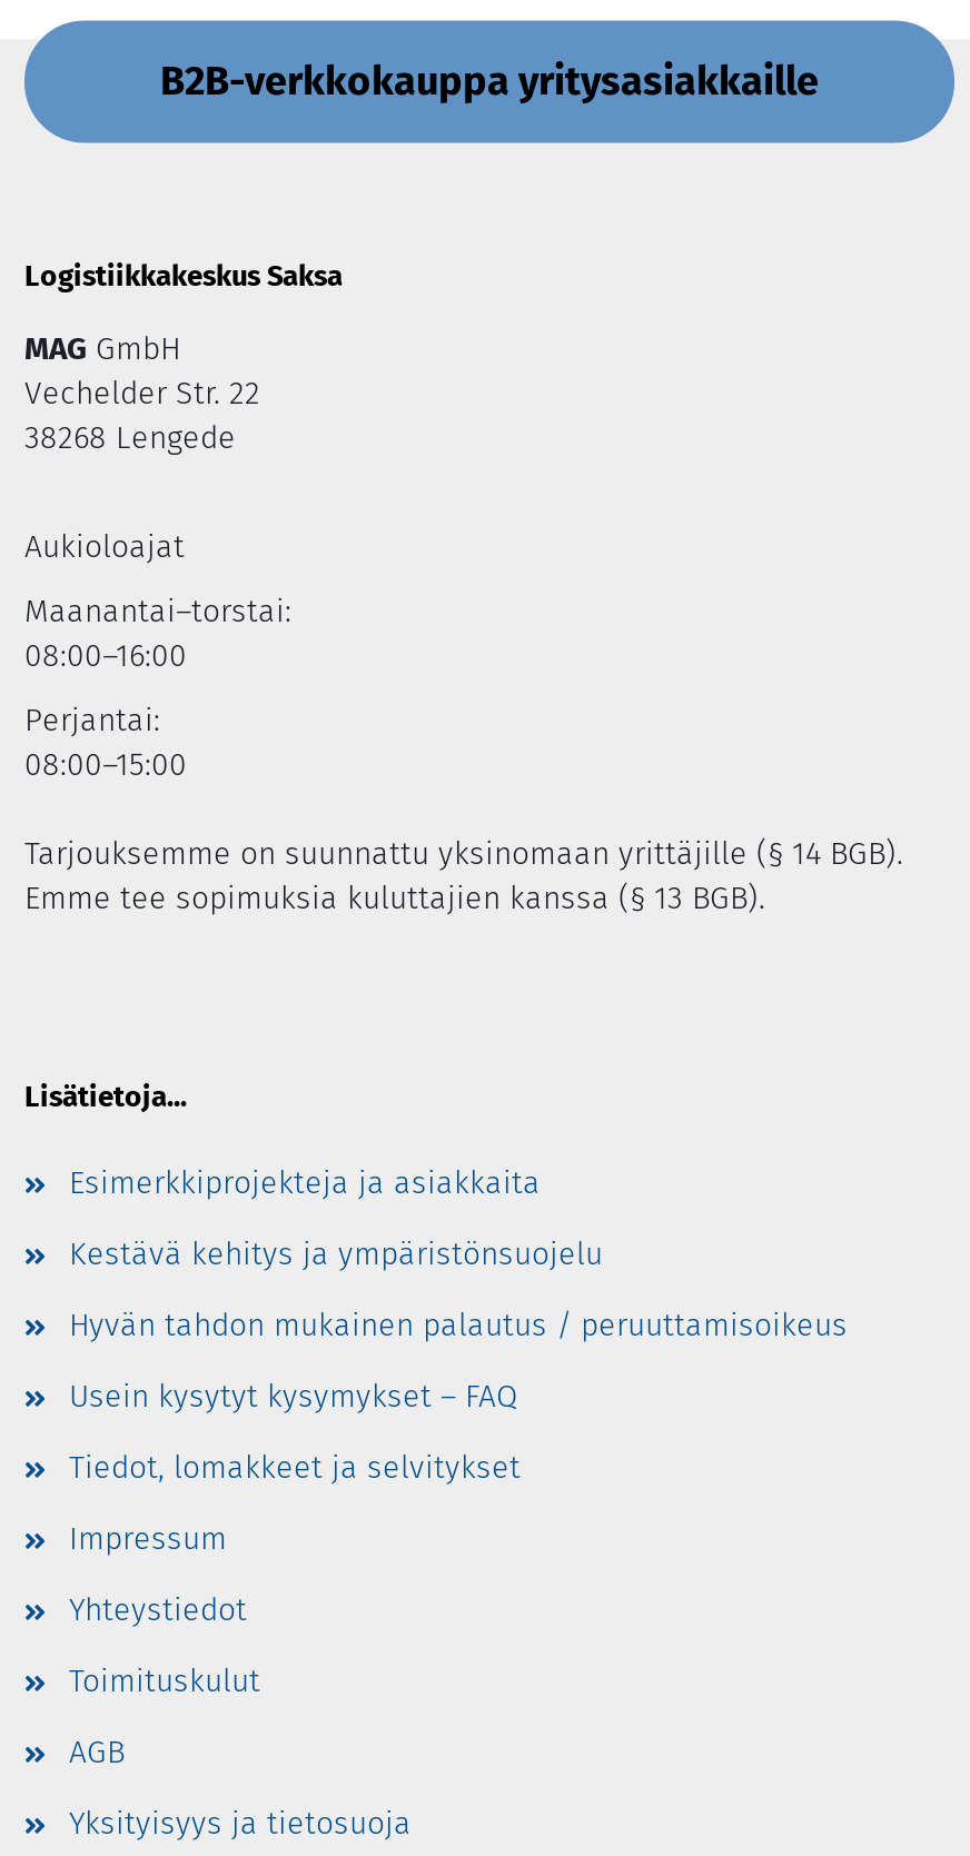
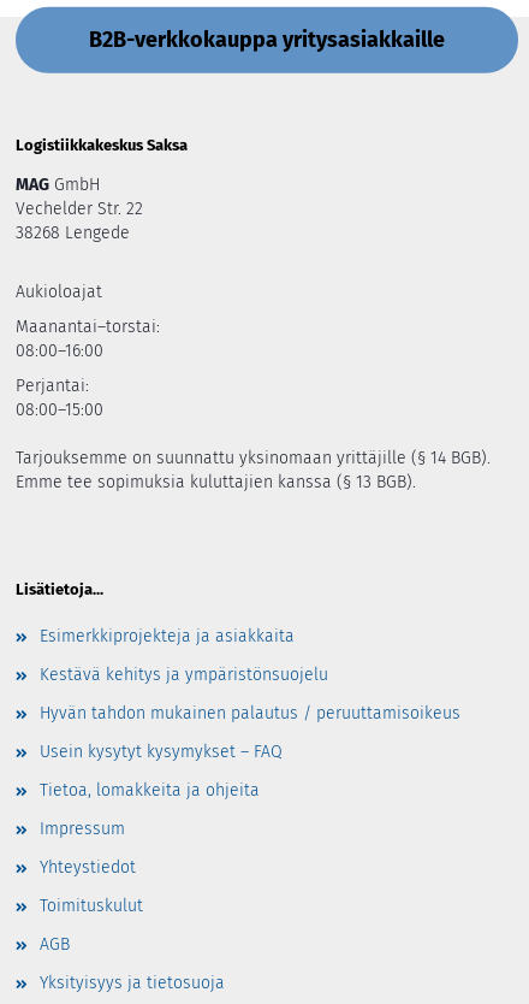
[69,1449,521,1487] Tiedot, lomakkeet ja selvitykset -> [40,780,260,801] Tietoa, lomakkeita ja ohjeita

